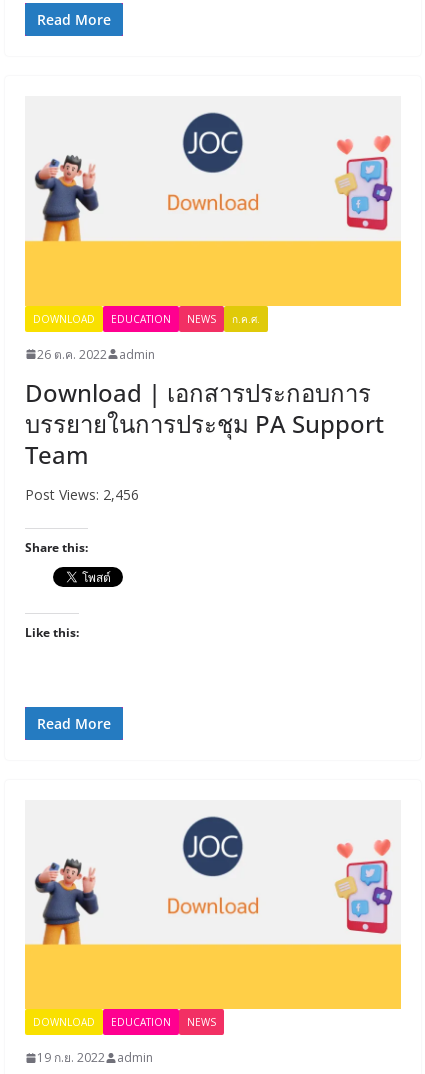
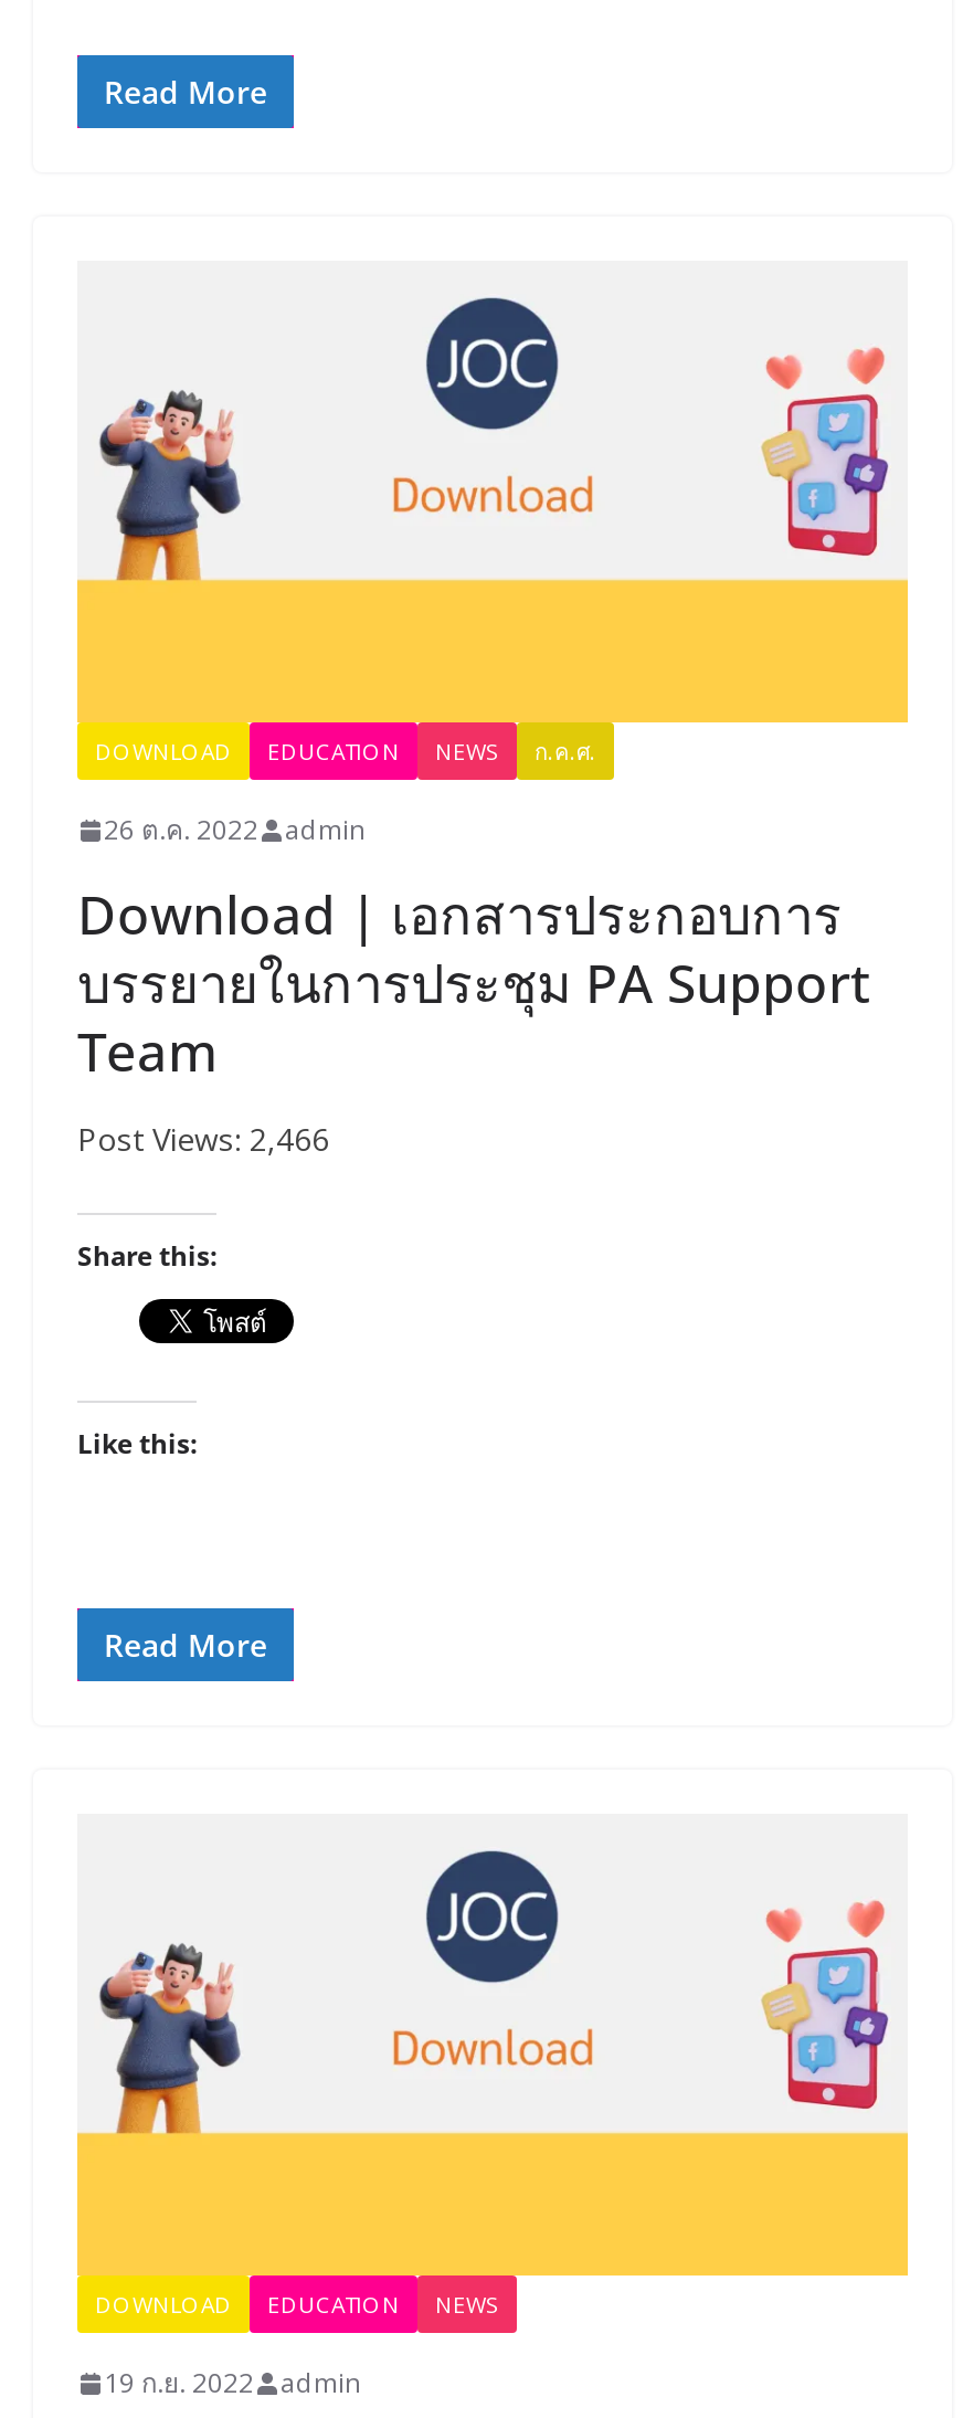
[25,485,139,504] Post Views: 2,456 -> [77,1118,329,1160] Post Views: 2,466

